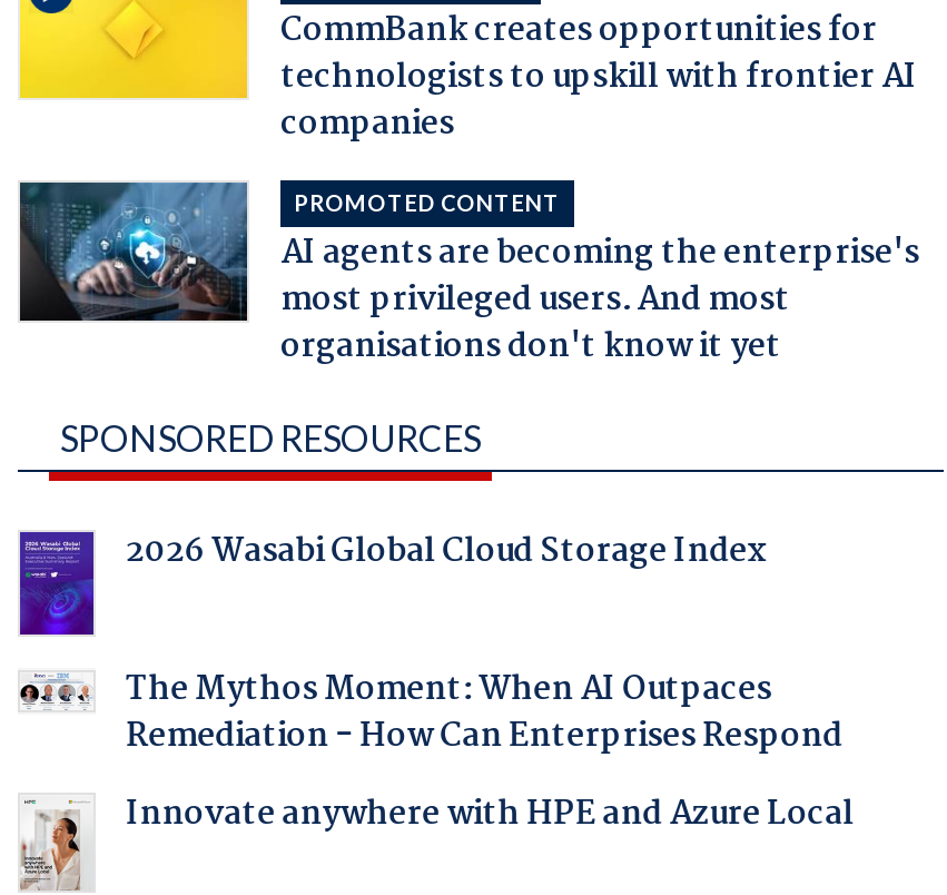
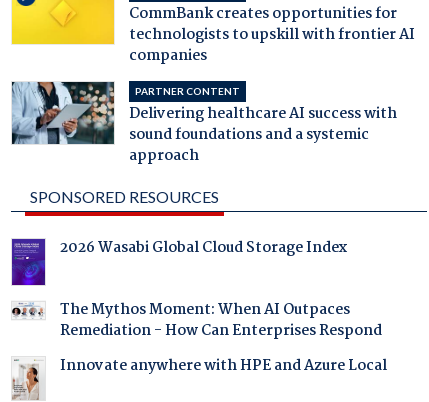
[18,180,919,375] [image] | PROMOTED CONTENT | AI agents are becoming the enterprise's | most privileged users. And most | organisations don't know it yet -> [11,81,397,168] [image] | PARTNER CONTENT | Delivering healthcare AI success with | sound foundations and a systemic | approach

